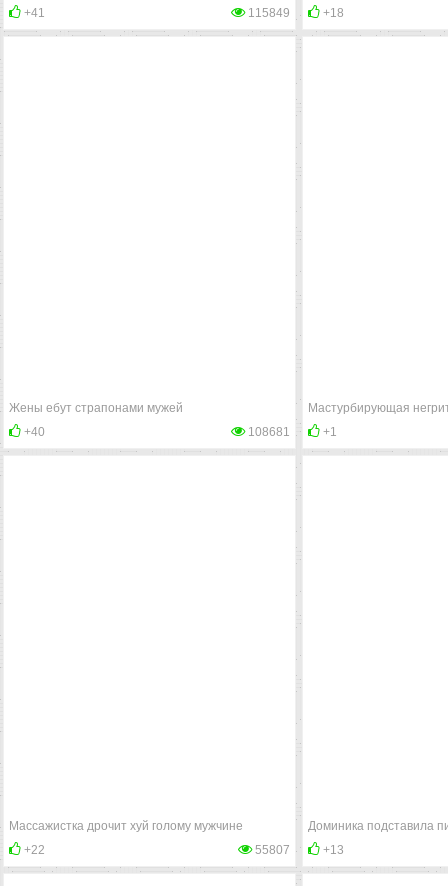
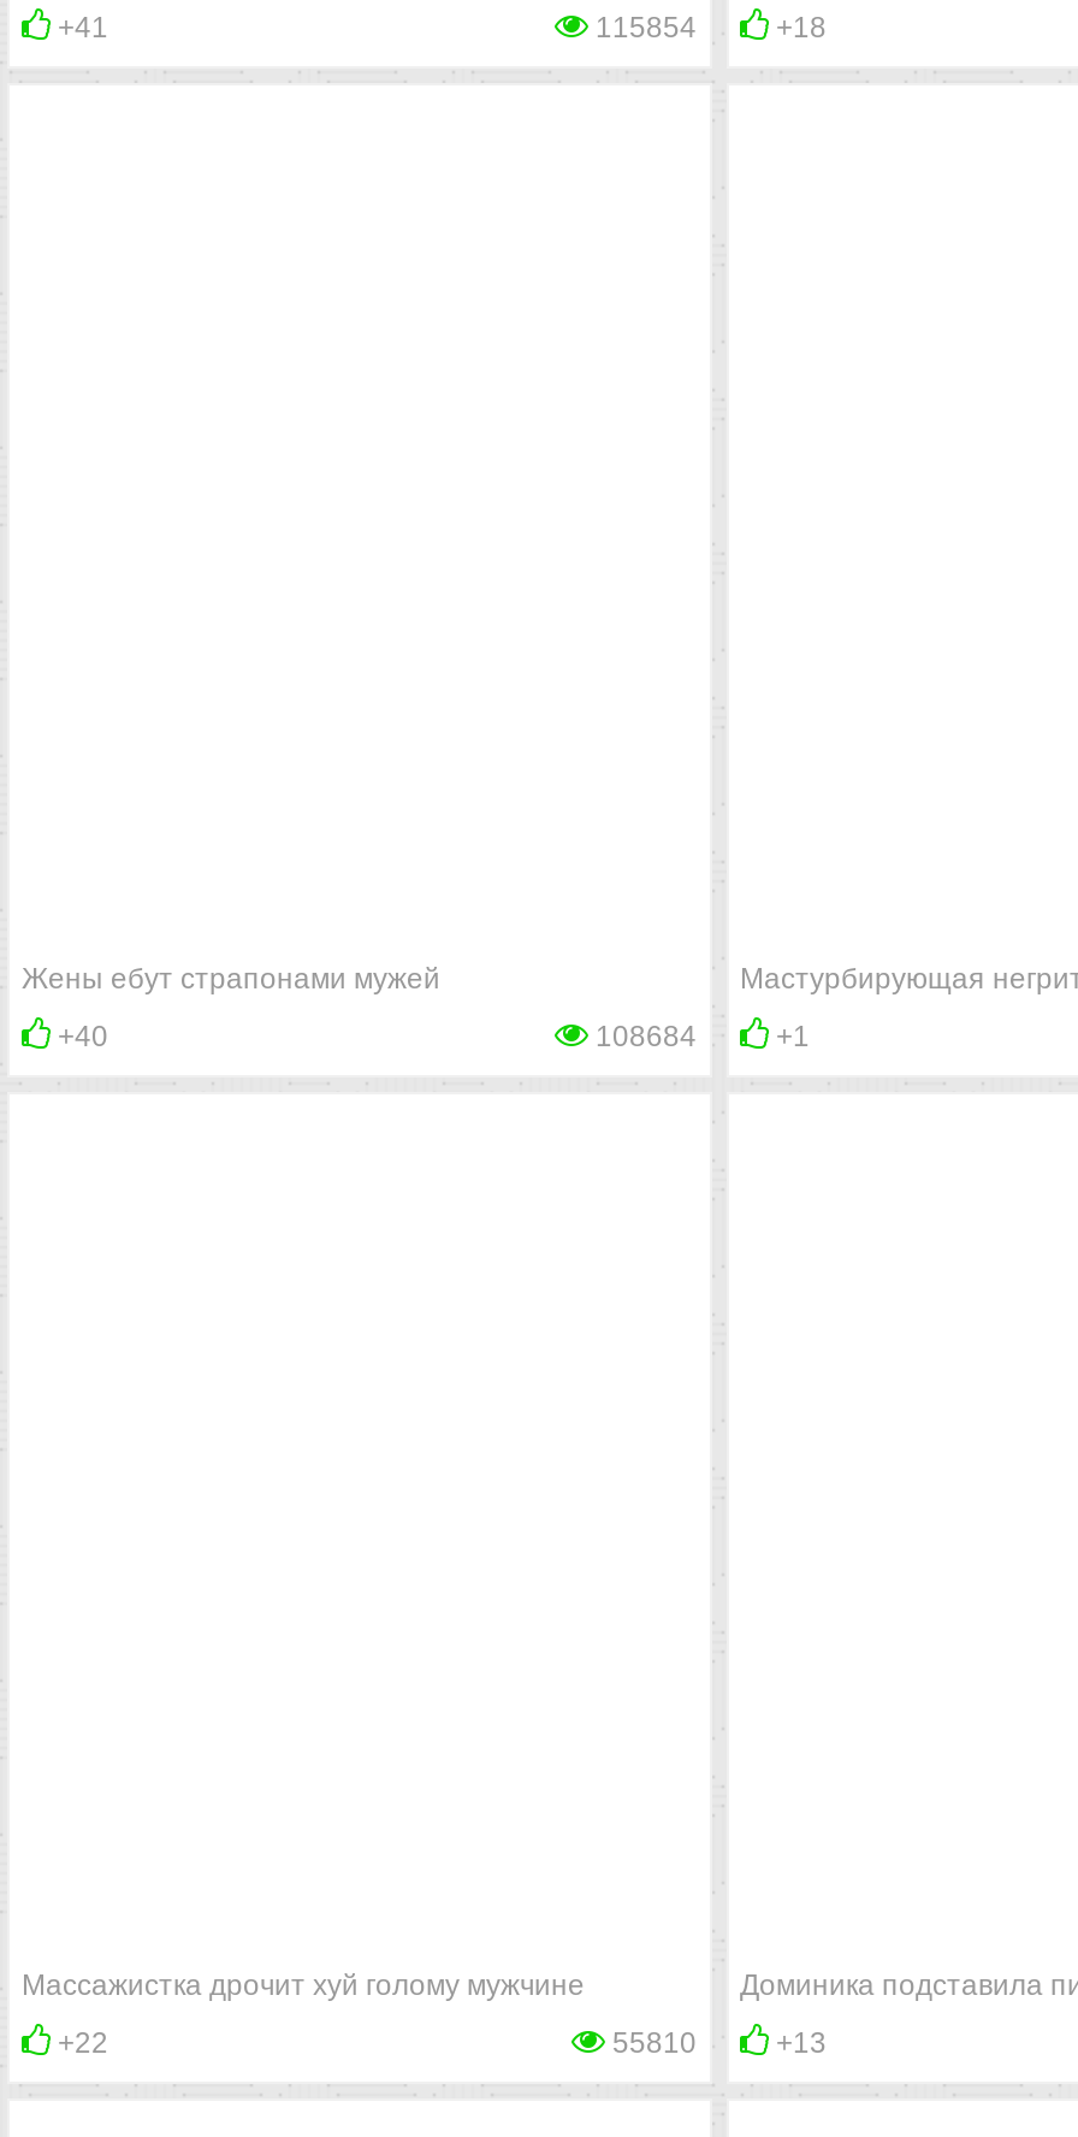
[247,6,289,20] 115849 -> [596,11,697,44] 115854
[247,424,289,438] 108681 -> [596,1019,697,1052] 108684
[254,843,289,857] 55807 -> [612,2026,697,2060] 55810

